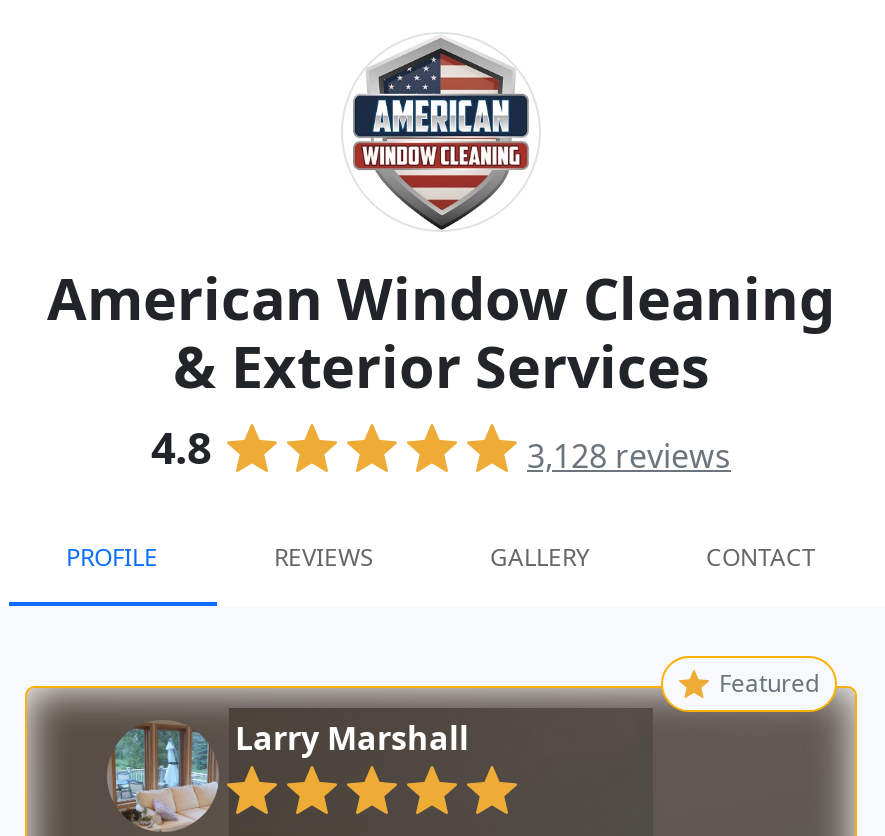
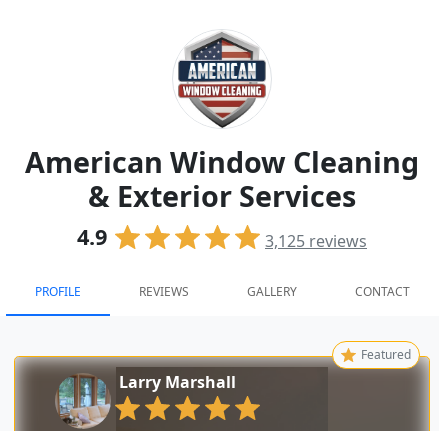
[151,418,211,476] 4.8 -> [77,222,107,251] 4.9
[527,434,731,478] 3,128 reviews -> [265,230,367,252] 3,125 reviews

